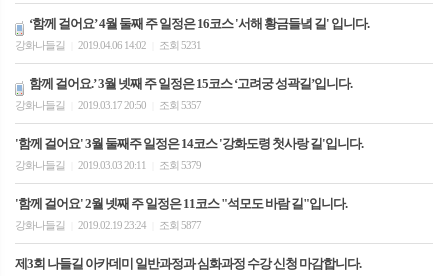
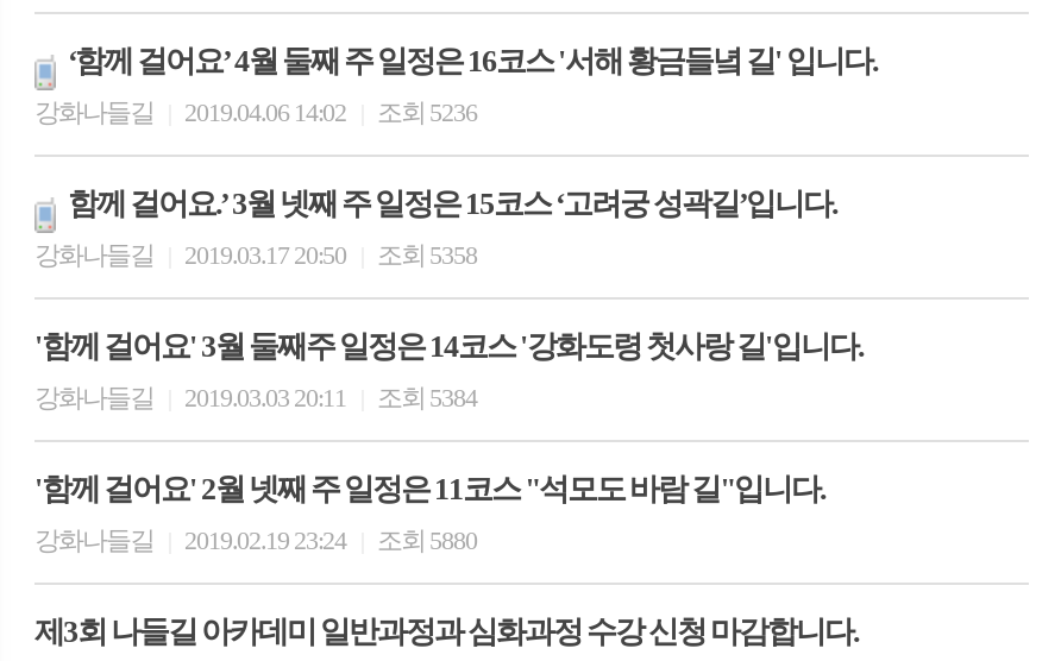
[15,39,201,51] 강화나들길 2019.04.06 14:02 조회 5231 -> [34,98,477,127] 강화나들길 2019.04.06 14:02 조회 5236
[15,99,201,111] 강화나들길 2019.03.17 20:50 조회 5357 -> [34,241,477,269] 강화나들길 2019.03.17 20:50 조회 5358
[15,159,201,171] 강화나들길 2019.03.03 20:11 조회 5379 -> [34,384,477,412] 강화나들길 2019.03.03 20:11 조회 5384
[15,219,201,231] 강화나들길 2019.02.19 23:24 조회 5877 -> [34,526,477,555] 강화나들길 2019.02.19 23:24 조회 5880

